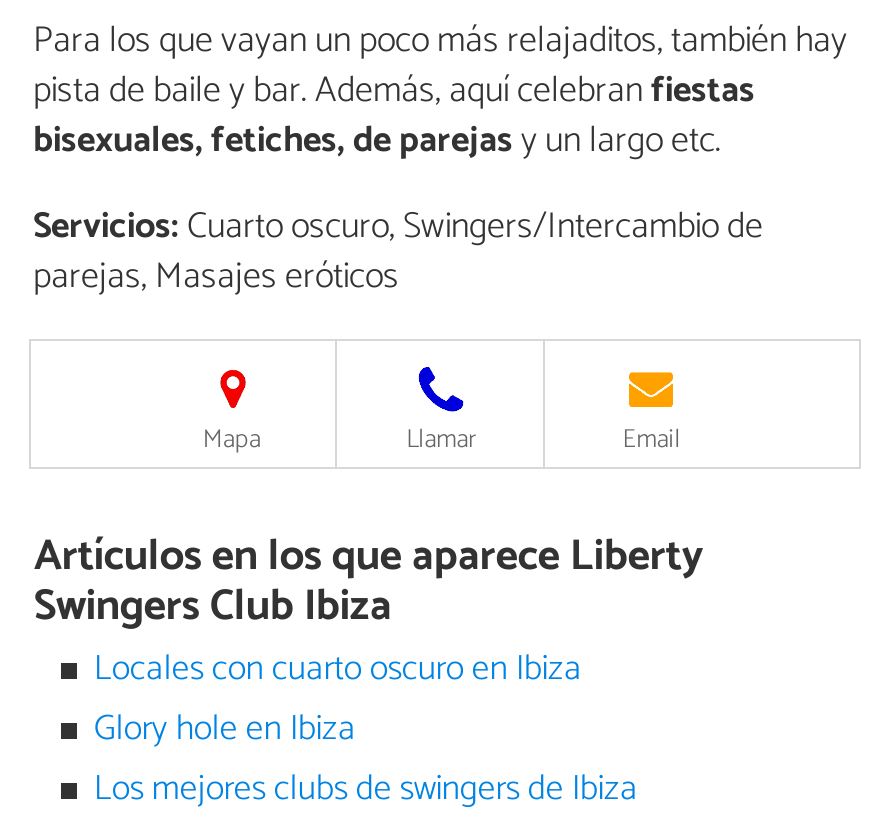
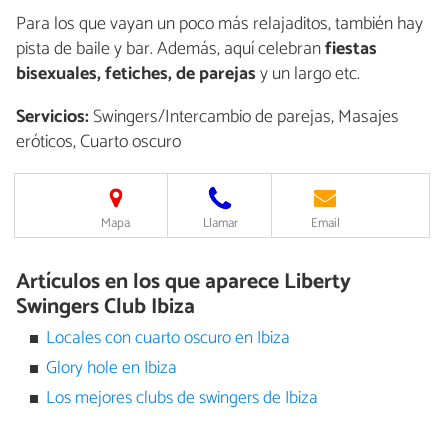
[33,197,763,307] Servicios: Cuarto oscuro, Swingers/Intercambio de | parejas, Masajes eróticos -> [16,102,399,157] Servicios: Swingers/Intercambio de parejas, Masajes | eróticos, Cuarto oscuro

